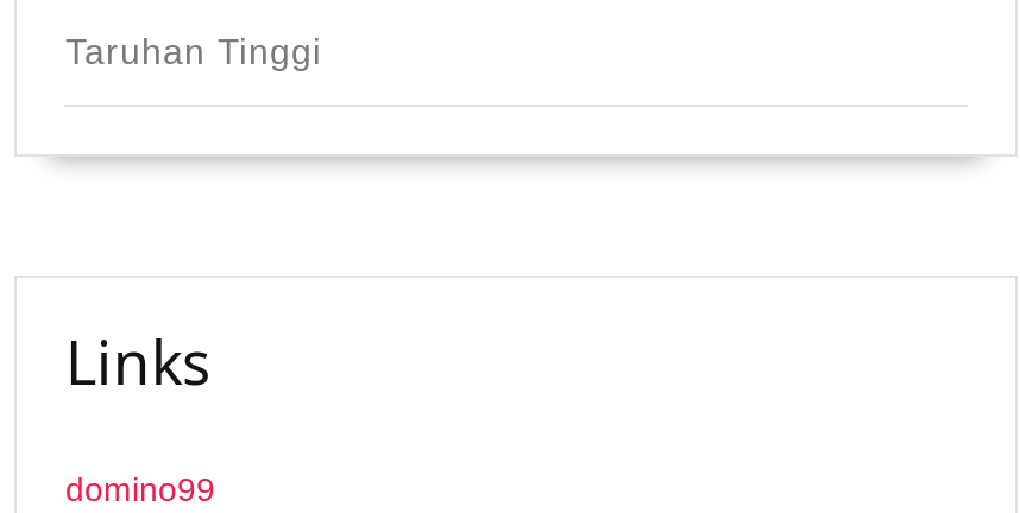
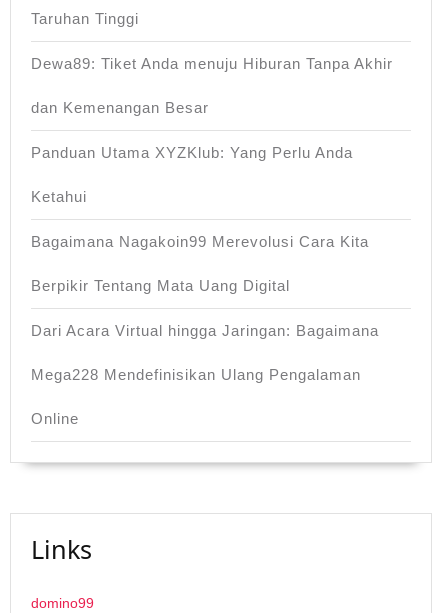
none -> [31,55,393,427] Dewa89: Tiket Anda menuju Hiburan Tanpa Akhir | dan Kemenangan Besar | Panduan Utama XYZKlub: Yang Perlu Anda | Ketahui | Bagaimana Nagakoin99 Merevolusi Cara Kita | Berpikir Tentang Mata Uang Digital | Dari Acara Virtual hingga Jaringan: Bagaimana | Mega228 Mendefinisikan Ulang Pengalaman | Online

